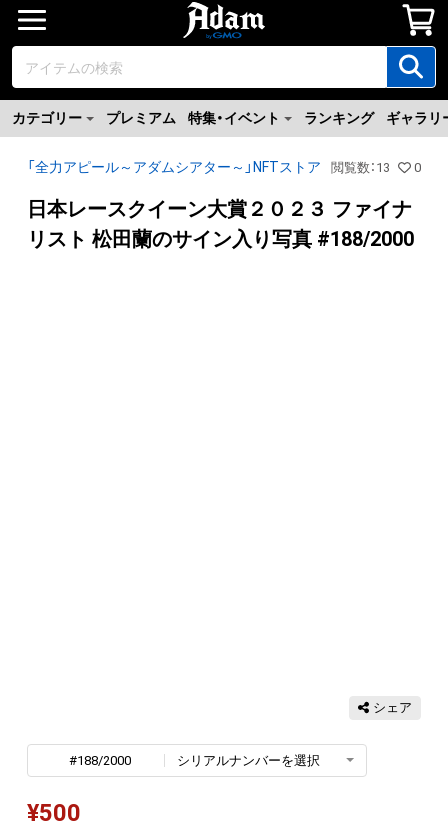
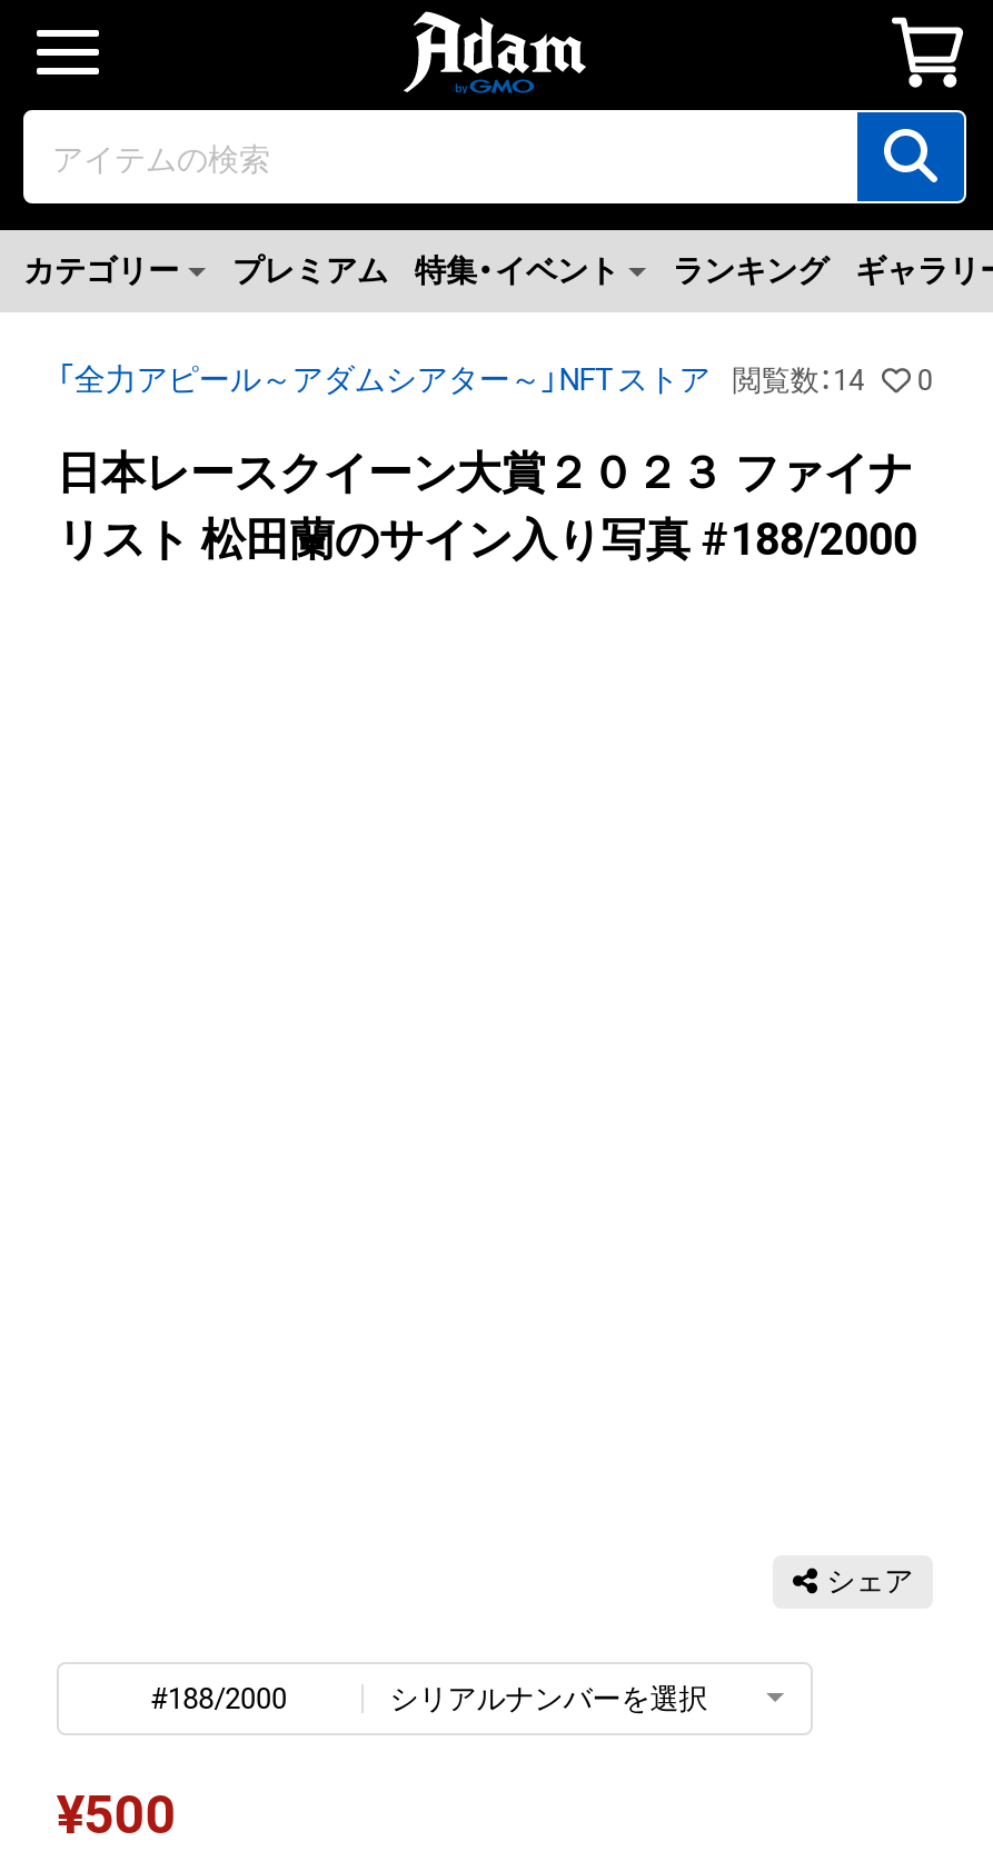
[27,159,421,175] 「全力アピール～アダムシアター～」NFTストア 閲覧数：13 0 -> [56,361,933,397] 「全力アピール～アダムシアター～」NFTストア 閲覧数：14 0

